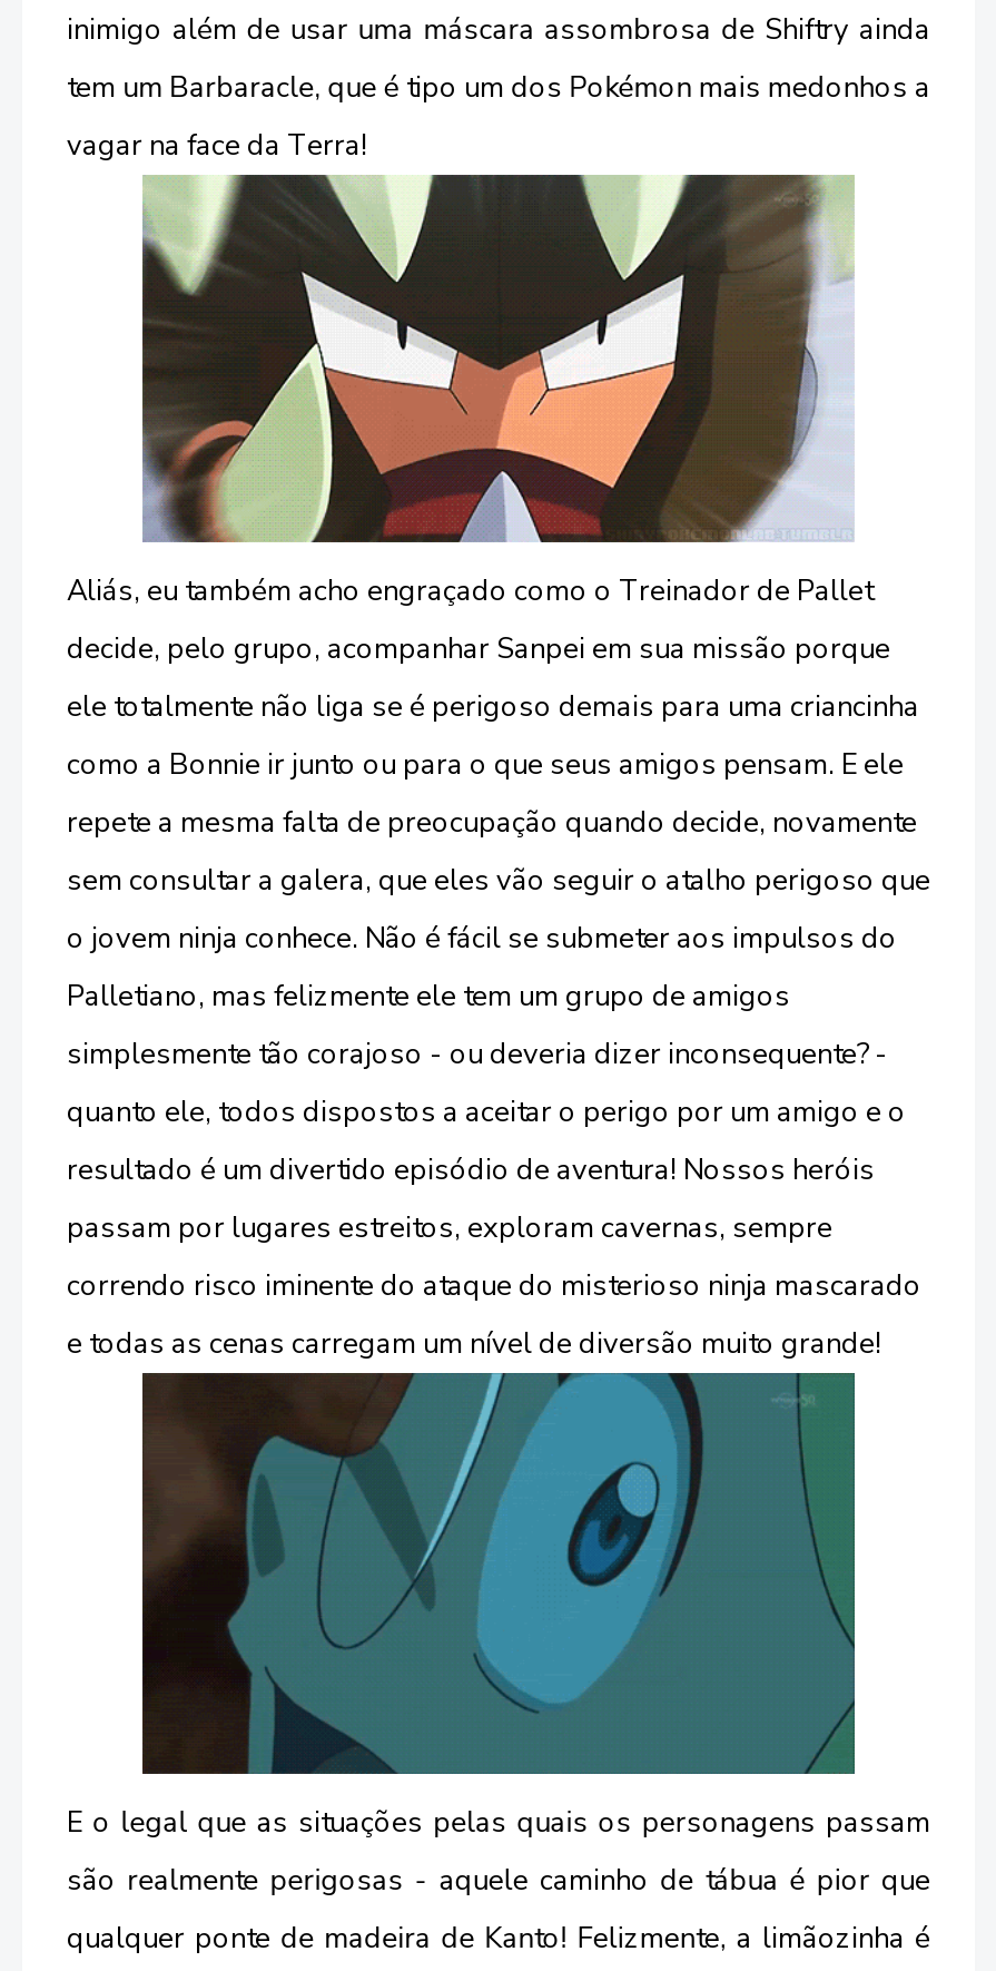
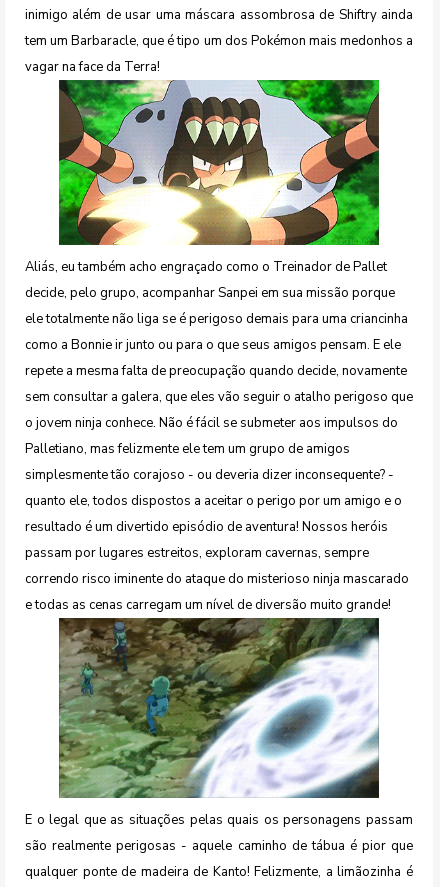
[140,173,855,545] [image] -> [58,79,380,246] [image]
[140,1371,857,1776] [image] -> [58,617,379,799] [image]

